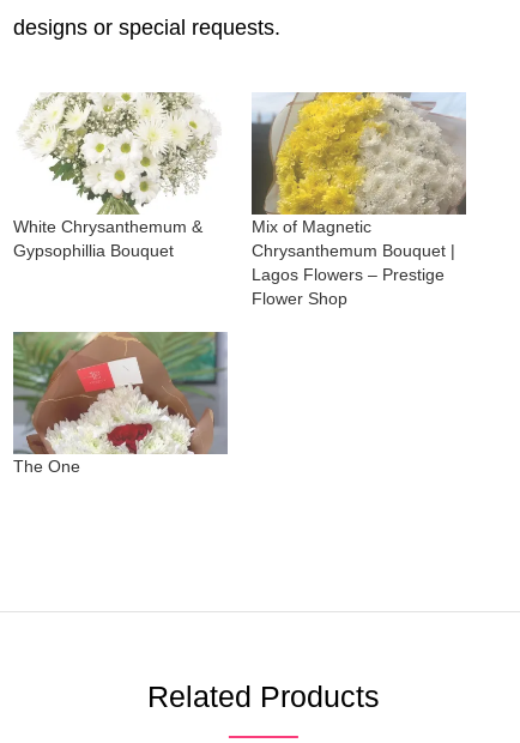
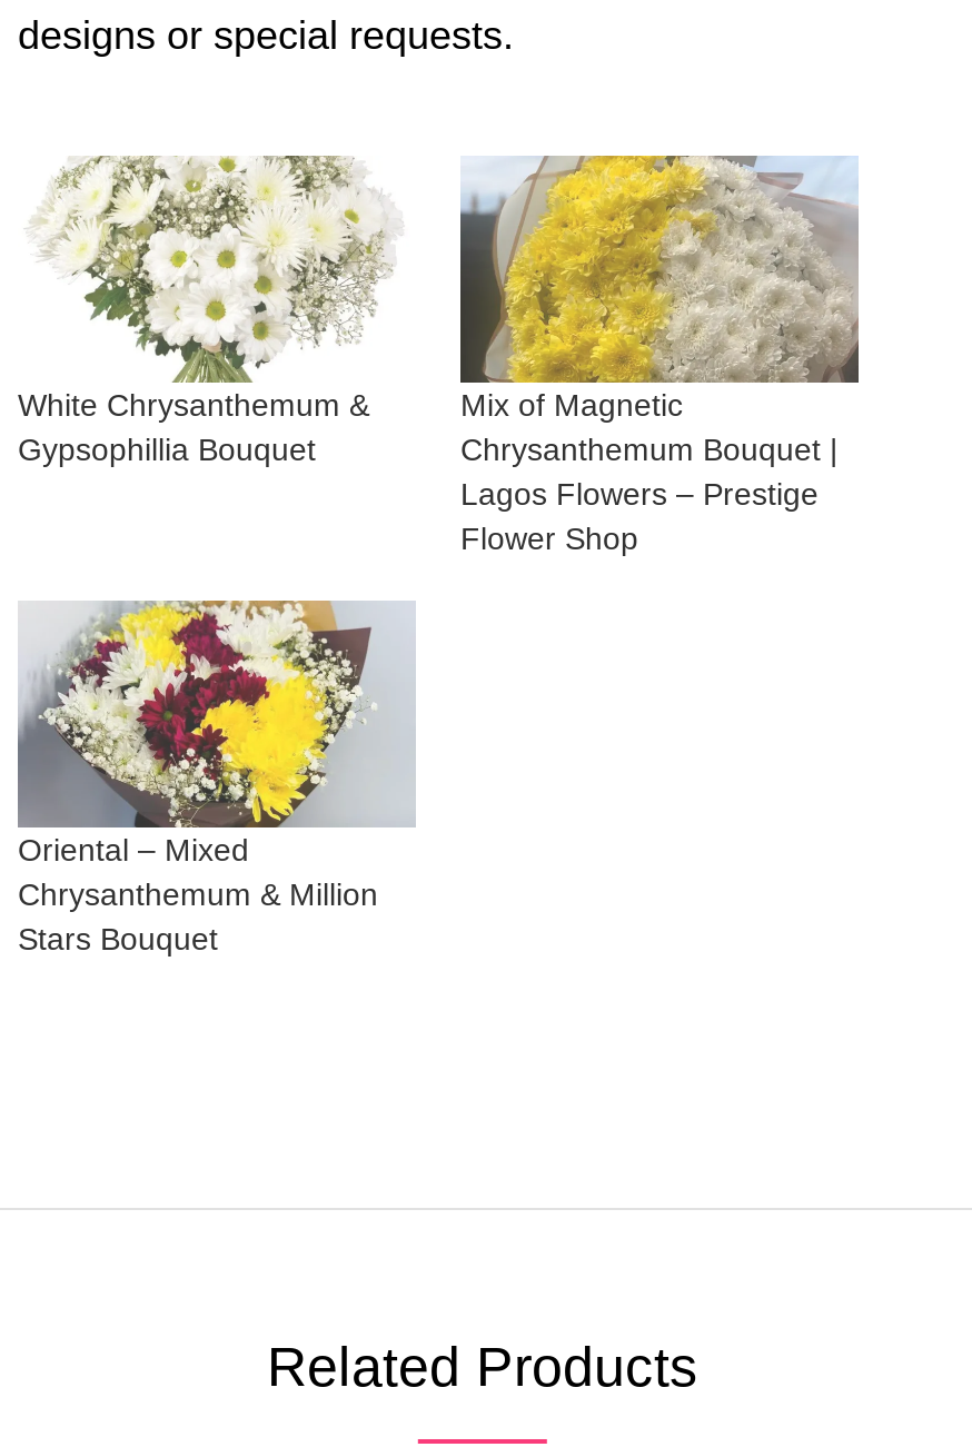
[13,331,228,476] [image] | The One -> [18,598,411,957] [image] | Oriental – Mixed | Chrysanthemum & Million | Stars Bouquet

